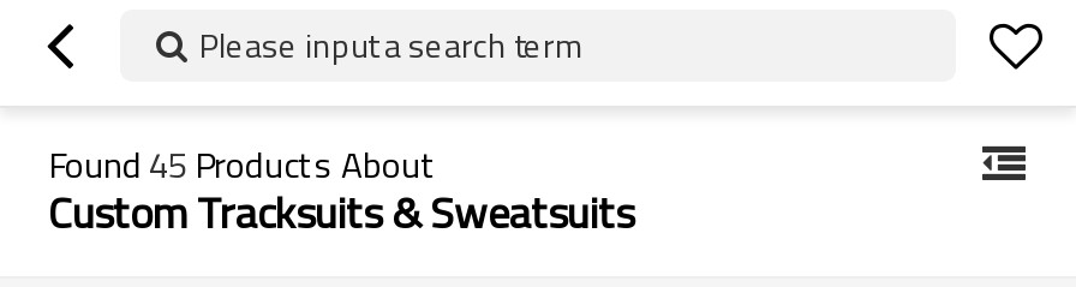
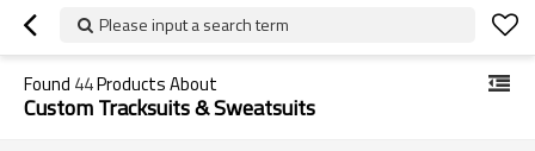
[48,137,437,192] Found 45 Products About -> [24,70,217,97] Found 44 Products About

